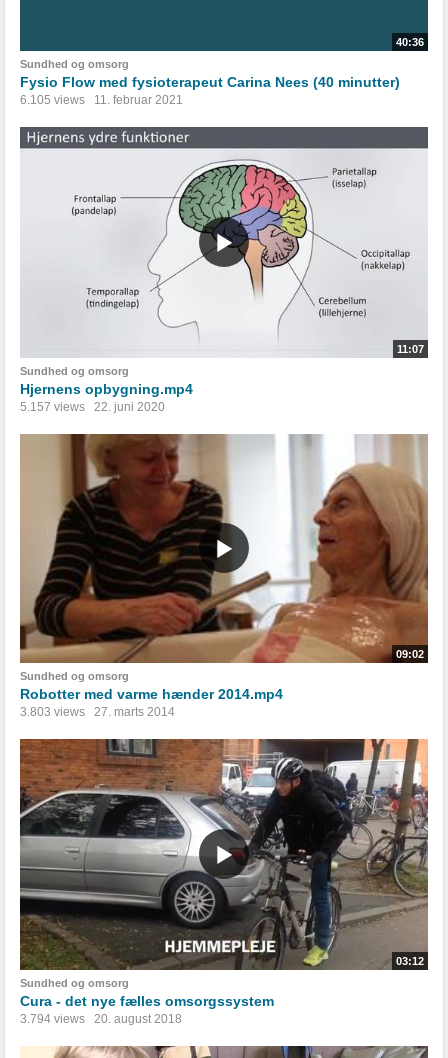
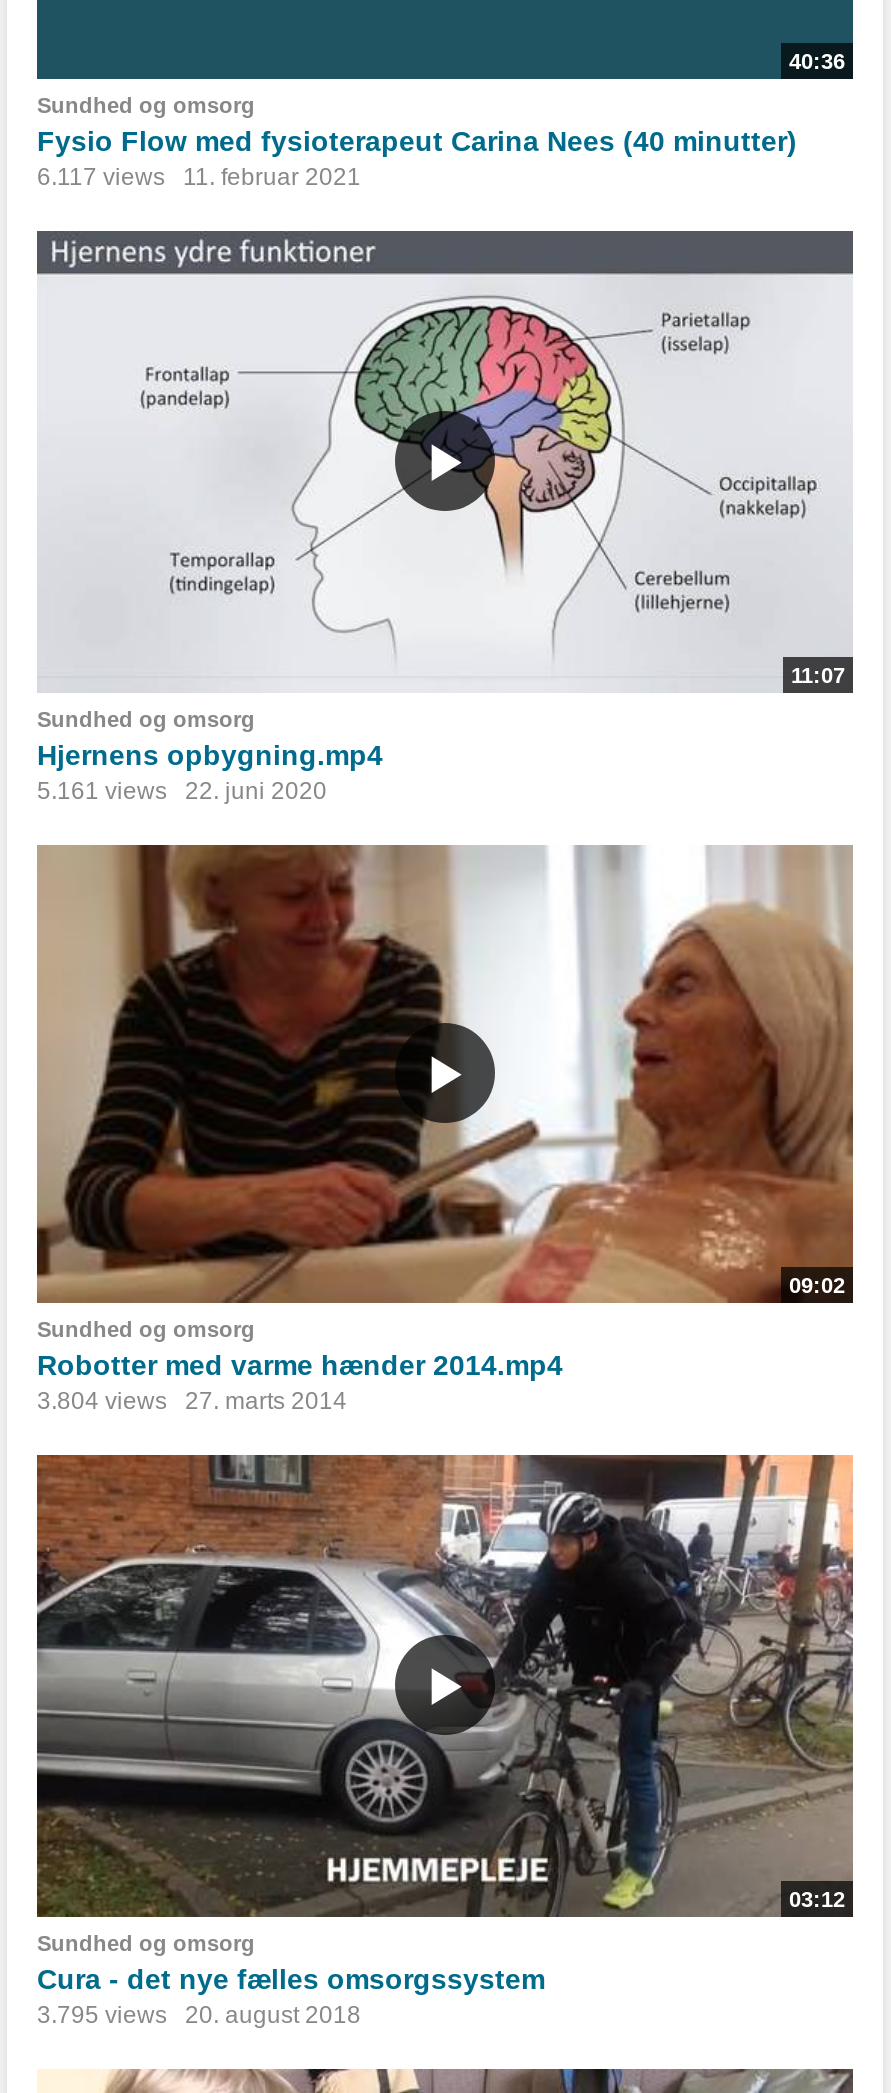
[20,93,183,107] 6.105 views 11. februar 2021 -> [37,162,361,190] 6.117 views 11. februar 2021
[20,400,165,414] 5.157 views 22. juni 2020 -> [37,777,327,805] 5.161 views 22. juni 2020
[20,705,175,719] 3.803 views 27. marts 2014 -> [37,1387,347,1415] 3.804 views 27. marts 2014
[20,1012,182,1026] 3.794 views 20. august 2018 -> [37,2001,361,2029] 3.795 views 20. august 2018

